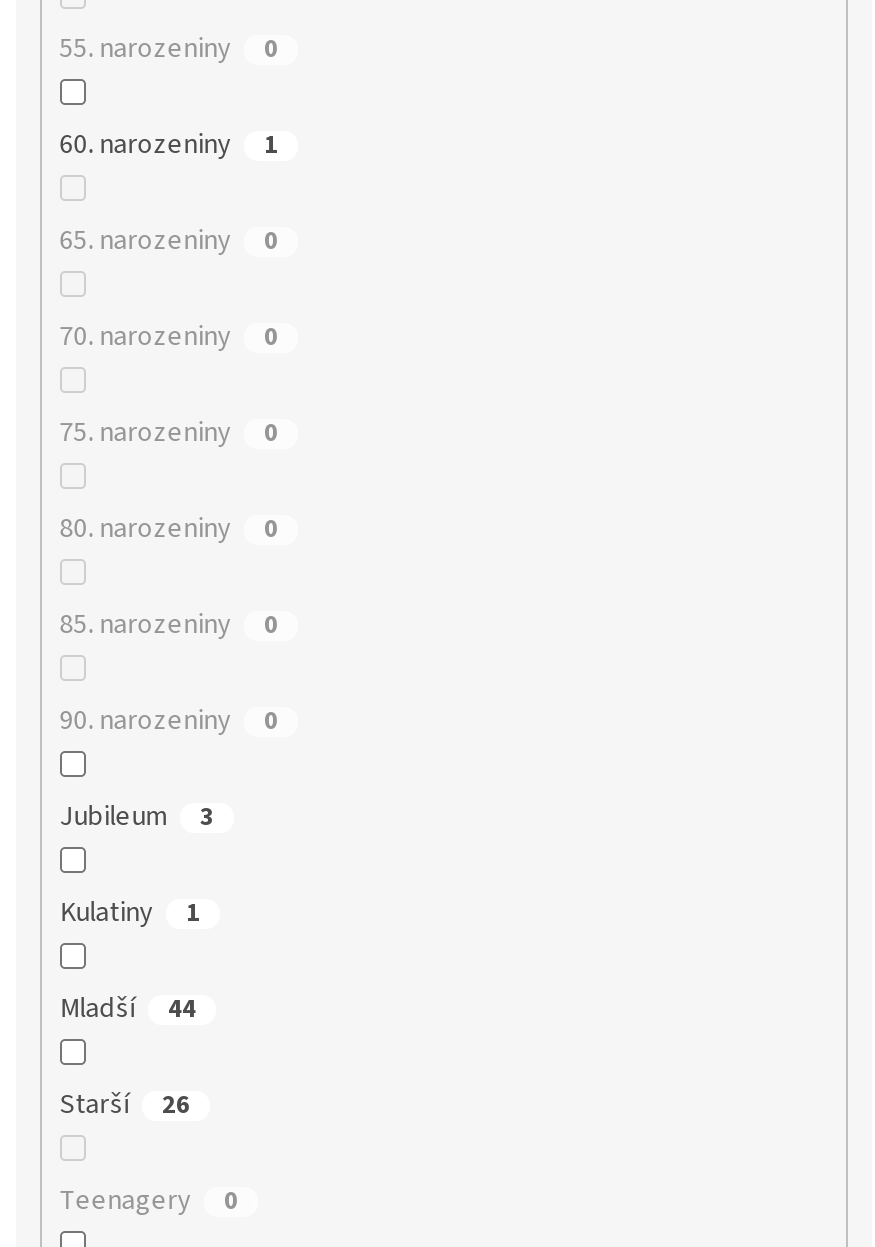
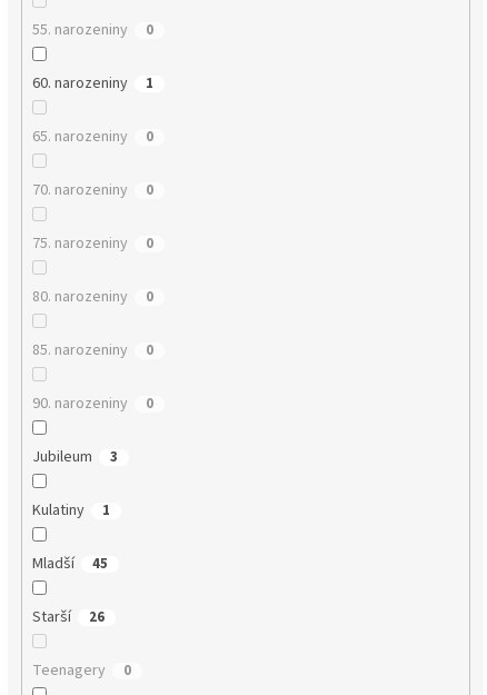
[60,989,196,1029] Mladší 44 -> [32,553,108,575] Mladší 45

